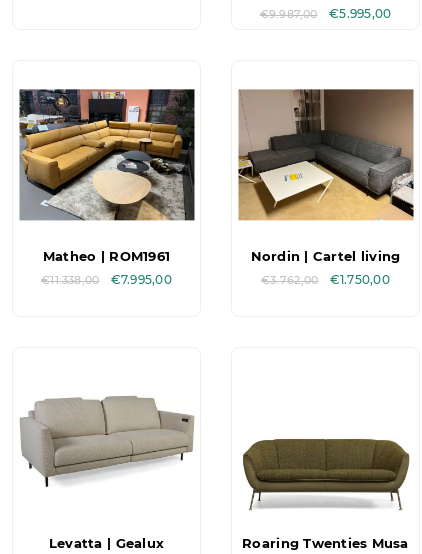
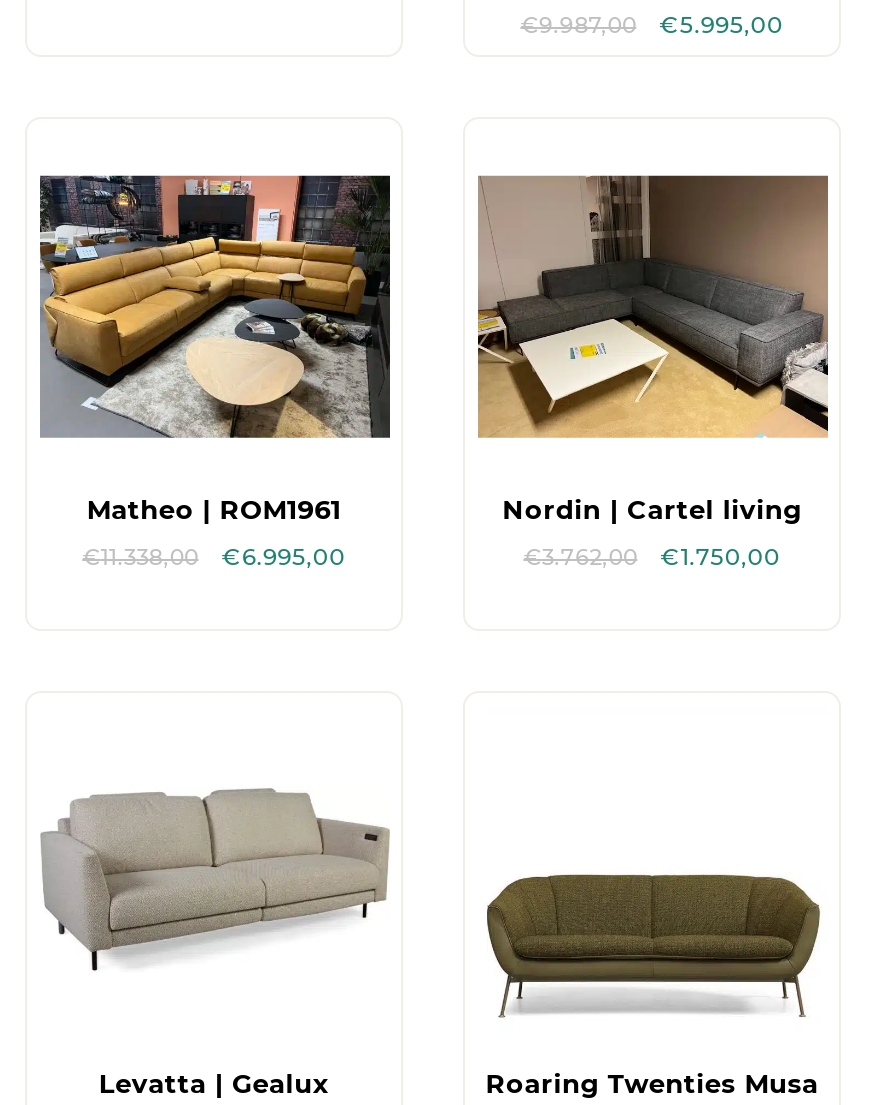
[111,273,172,287] €7.995,00 -> [222,543,346,571] €6.995,00

